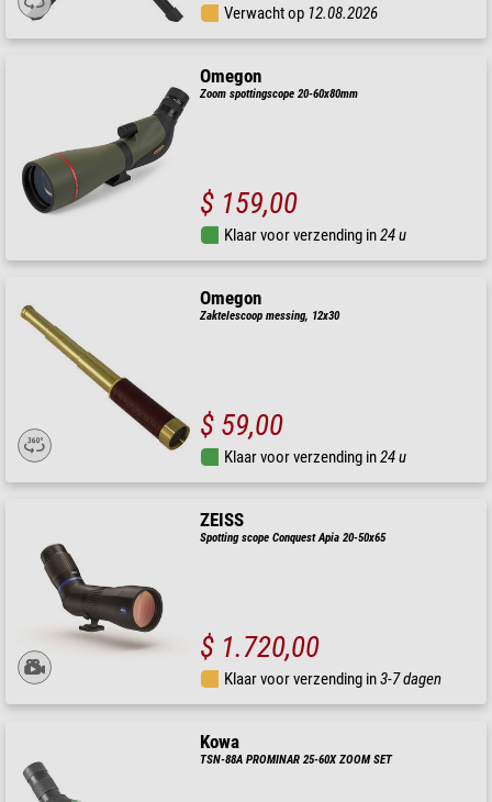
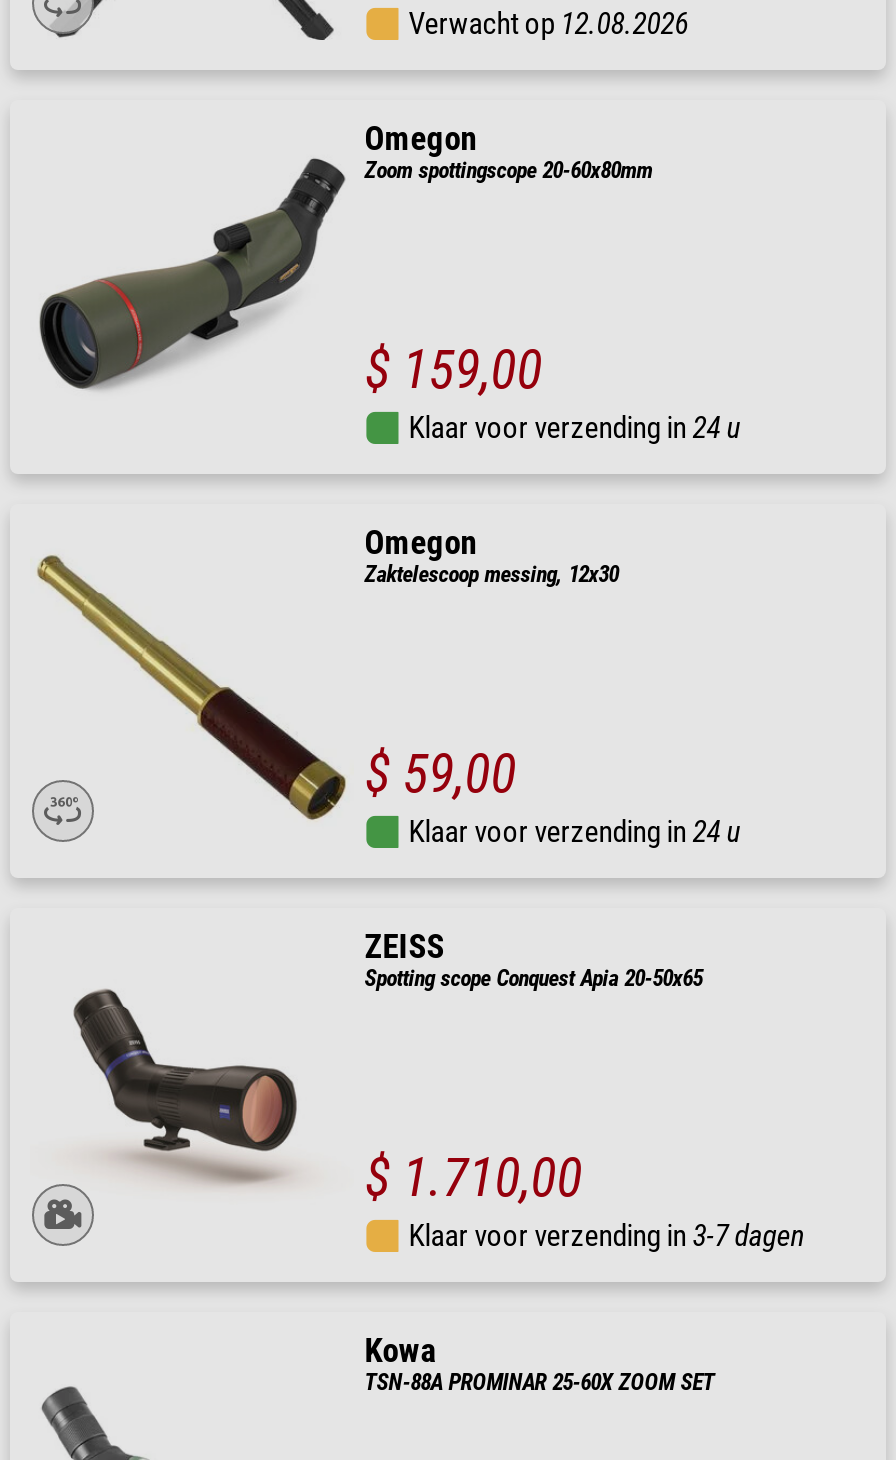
[200,630,320,665] $ 1.720,00 -> [364,1147,582,1211] $ 1.710,00

